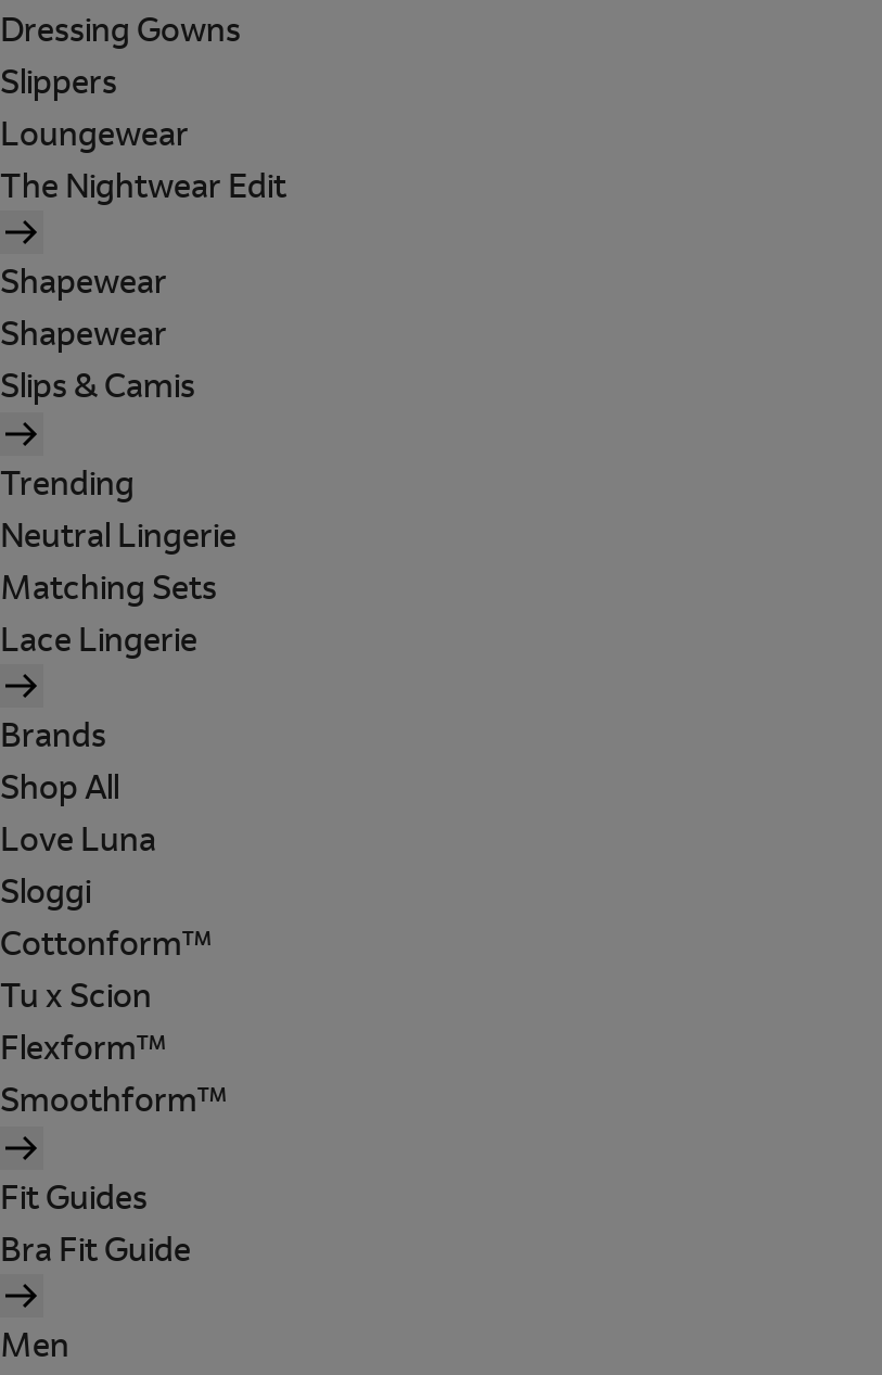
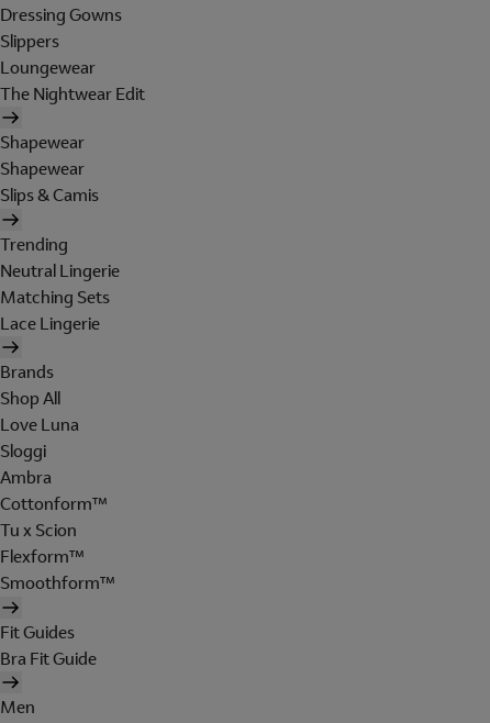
none -> [0,466,52,488] Ambra

